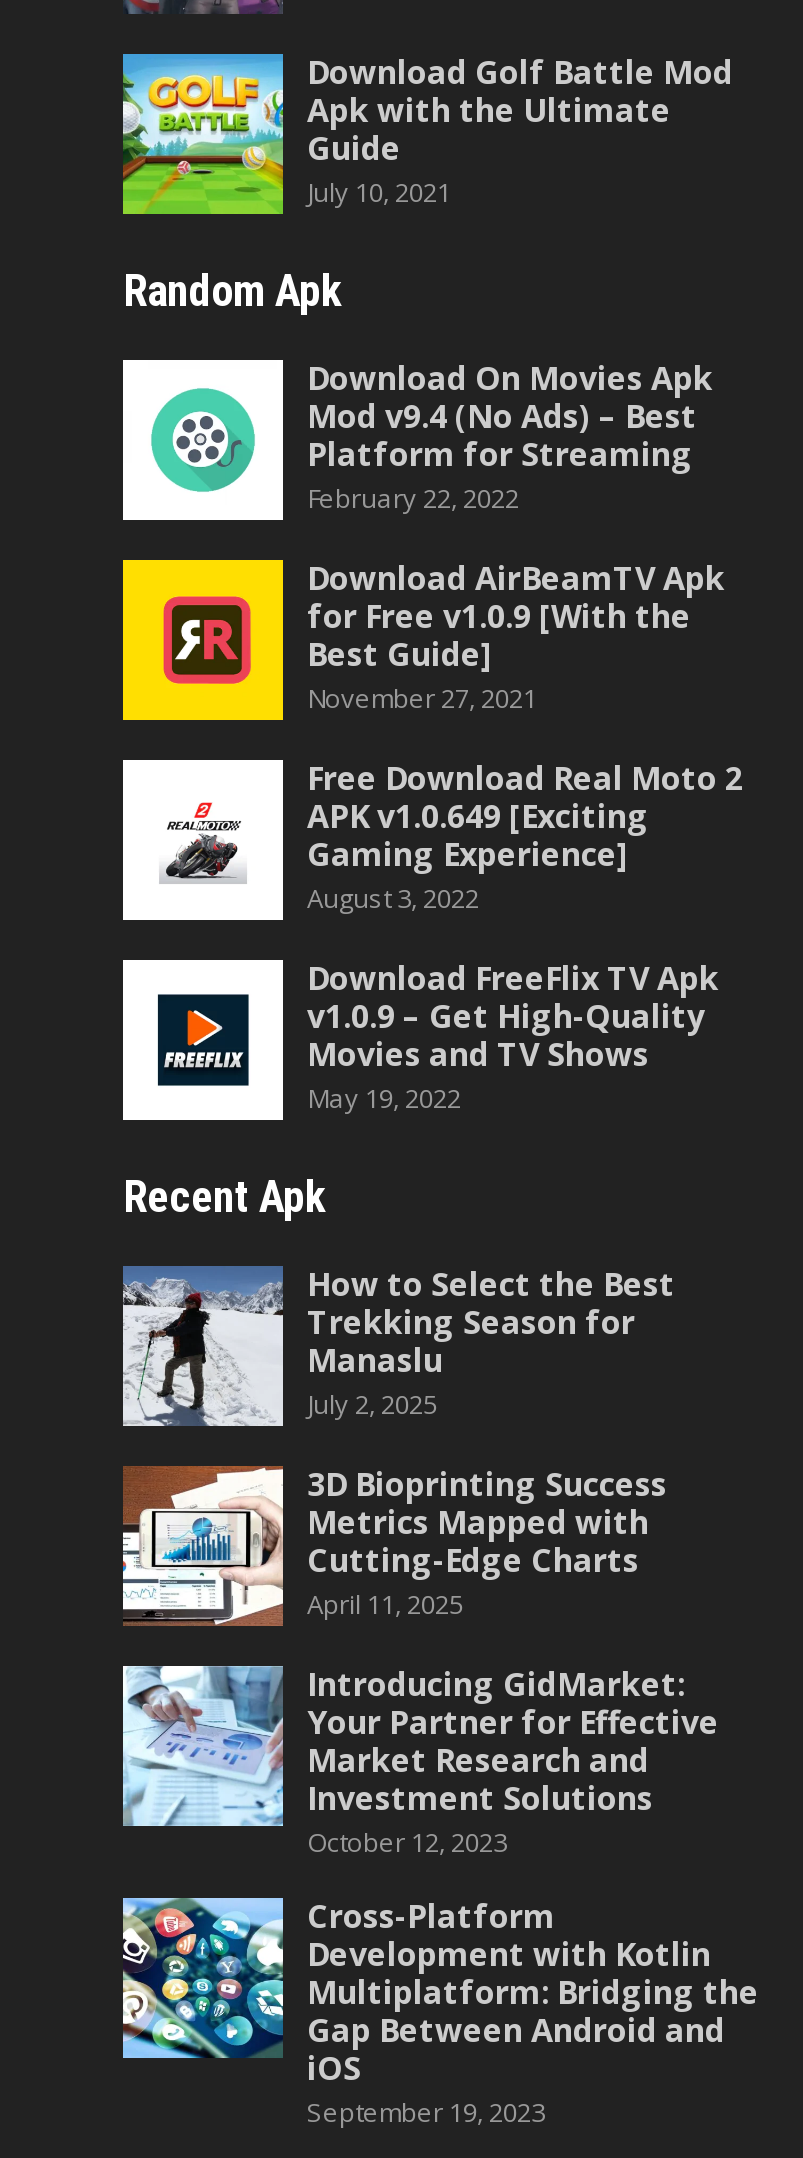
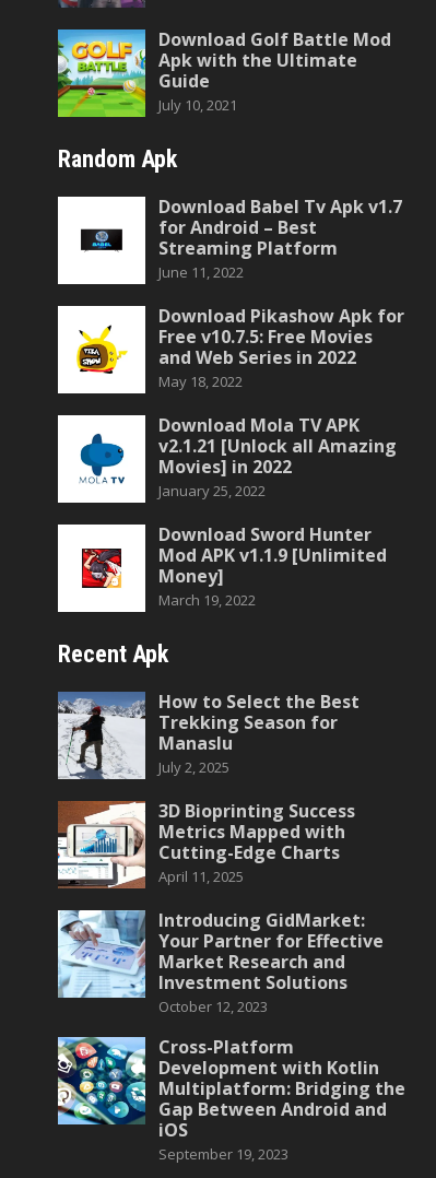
[149,356,713,516] [image] | Download On Movies Apk | Mod v9.4 (No Ads) – Best | Platform for Streaming | February 22, 2022 -> [73,195,402,282] [image] | Download Babel Tv Apk v1.7 | for Android – Best | Streaming Platform | June 11, 2022
[121,556,725,722] [image] | Download AirBeamTV Apk | for Free v1.0.9 [With the | Best Guide] | November 27, 2021 -> [57,304,404,394] [image] | Download Pikashow Apk for | Free v10.7.5: Free Movies | and Web Series in 2022 | May 18, 2022
[163,756,743,916] [image] | Free Download Real Moto 2 | APK v1.0.649 [Exciting | Gaming Experience] | August 3, 2022 -> [80,413,397,500] [image] | Download Mola TV APK | v2.1.21 [Unlock all Amazing | Movies] in 2022 | January 25, 2022
[155,956,719,1116] [image] | Download FreeFlix TV Apk | v1.0.9 – Get High-Quality | Movies and TV Shows | May 19, 2022 -> [76,522,387,610] [image] | Download Sword Hunter | Mod APK v1.1.9 [Unlimited | Money] | March 19, 2022

